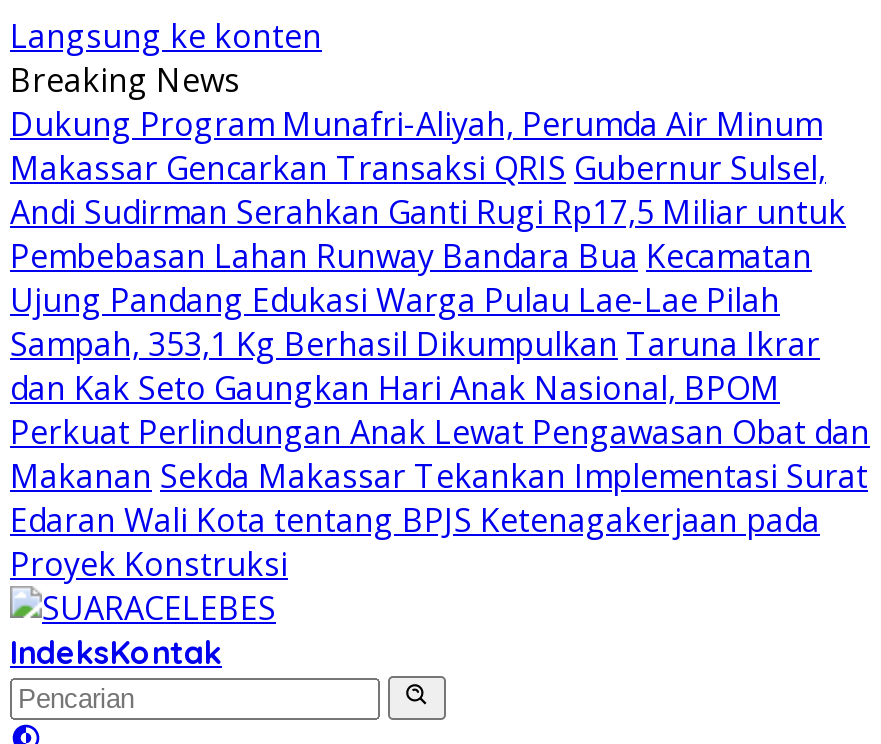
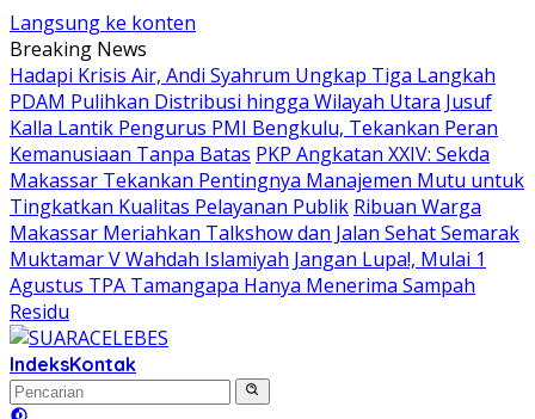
[10,102,870,586] Dukung Program Munafri-Aliyah, Perumda Air Minum | Makassar Gencarkan Transaksi QRIS Gubernur Sulsel, | Andi Sudirman Serahkan Ganti Rugi Rp17,5 Miliar untuk | Pembebasan Lahan Runway Bandara Bua Kecamatan | Ujung Pandang Edukasi Warga Pulau Lae-Lae Pilah | Sampah, 353,1 Kg Berhasil Dikumpulkan Taruna Ikrar | dan Kak Seto Gaungkan Hari Anak Nasional, BPOM | Perkuat Perlindungan Anak Lewat Pengawasan Obat dan | Makanan Sekda Makassar Tekankan Implementasi Surat | Edaran Wali Kota tentang BPJS Ketenagakerjaan pada | Proyek Konstruksi -> [10,62,524,325] Hadapi Krisis Air, Andi Syahrum Ungkap Tiga Langkah | PDAM Pulihkan Distribusi hingga Wilayah Utara Jusuf | Kalla Lantik Pengurus PMI Bengkulu, Tekankan Peran | Kemanusiaan Tanpa Batas PKP Angkatan XXIV: Sekda | Makassar Tekankan Pentingnya Manajemen Mutu untuk | Tingkatkan Kualitas Pelayanan Publik Ribuan Warga | Makassar Meriahkan Talkshow dan Jalan Sehat Semarak | Muktamar V Wahdah Islamiyah Jangan Lupa!, Mulai 1 | Agustus TPA Tamangapa Hanya Menerima Sampah | Residu

